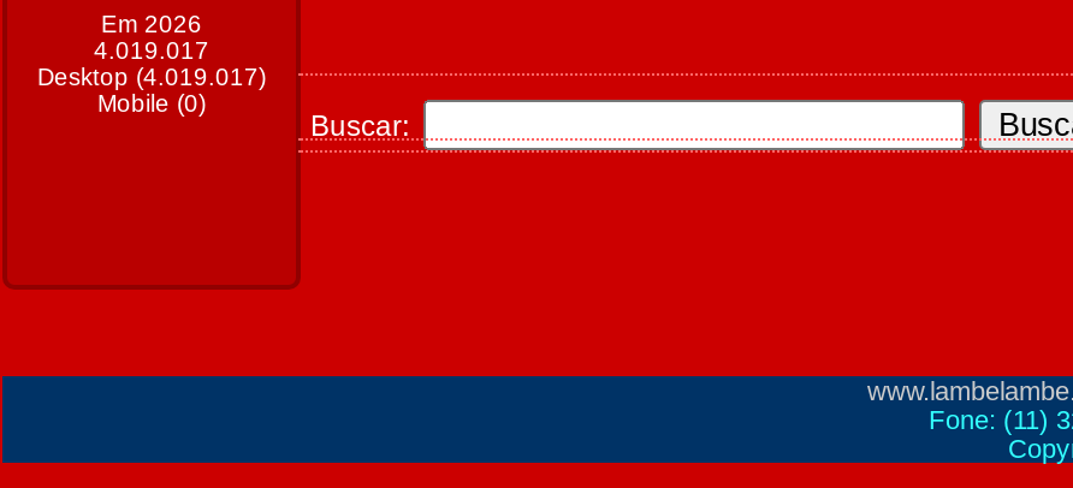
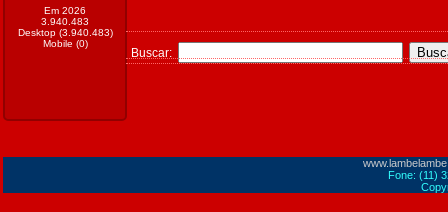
[94,37,209,64] 4.019.017 -> [41,16,89,27] 3.940.483
[37,64,266,90] Desktop (4.019.017) -> [17,27,112,38] Desktop (3.940.483)

